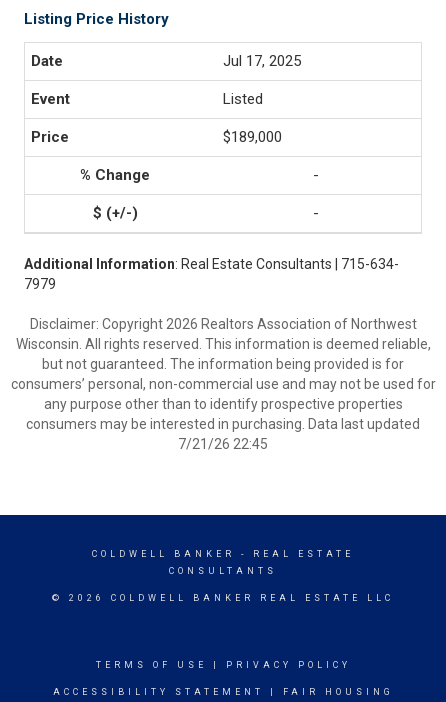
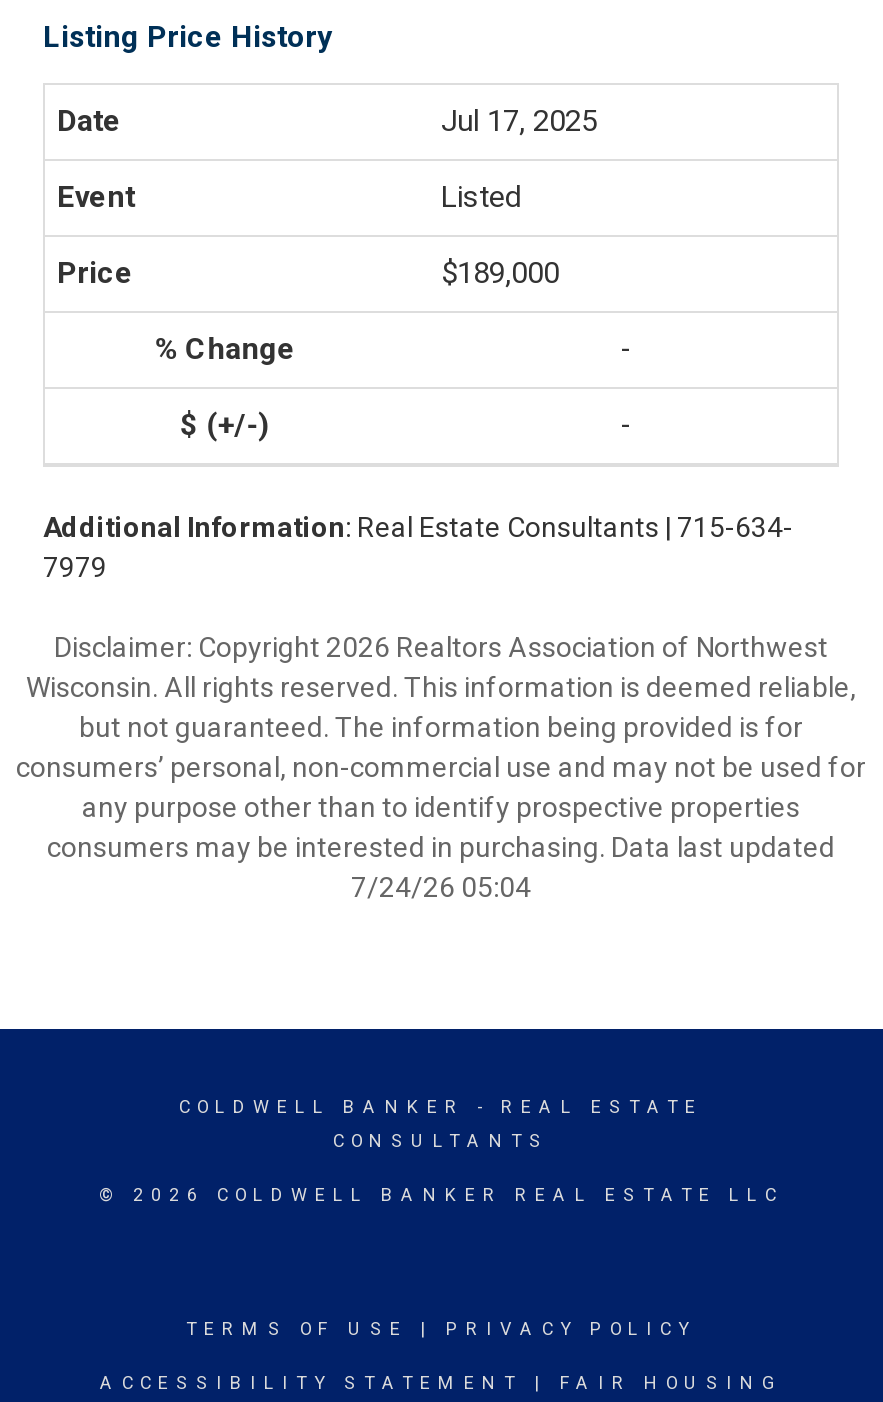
[178,436,268,452] 7/21/26 22:45 -> [351,871,531,903] 7/24/26 05:04

